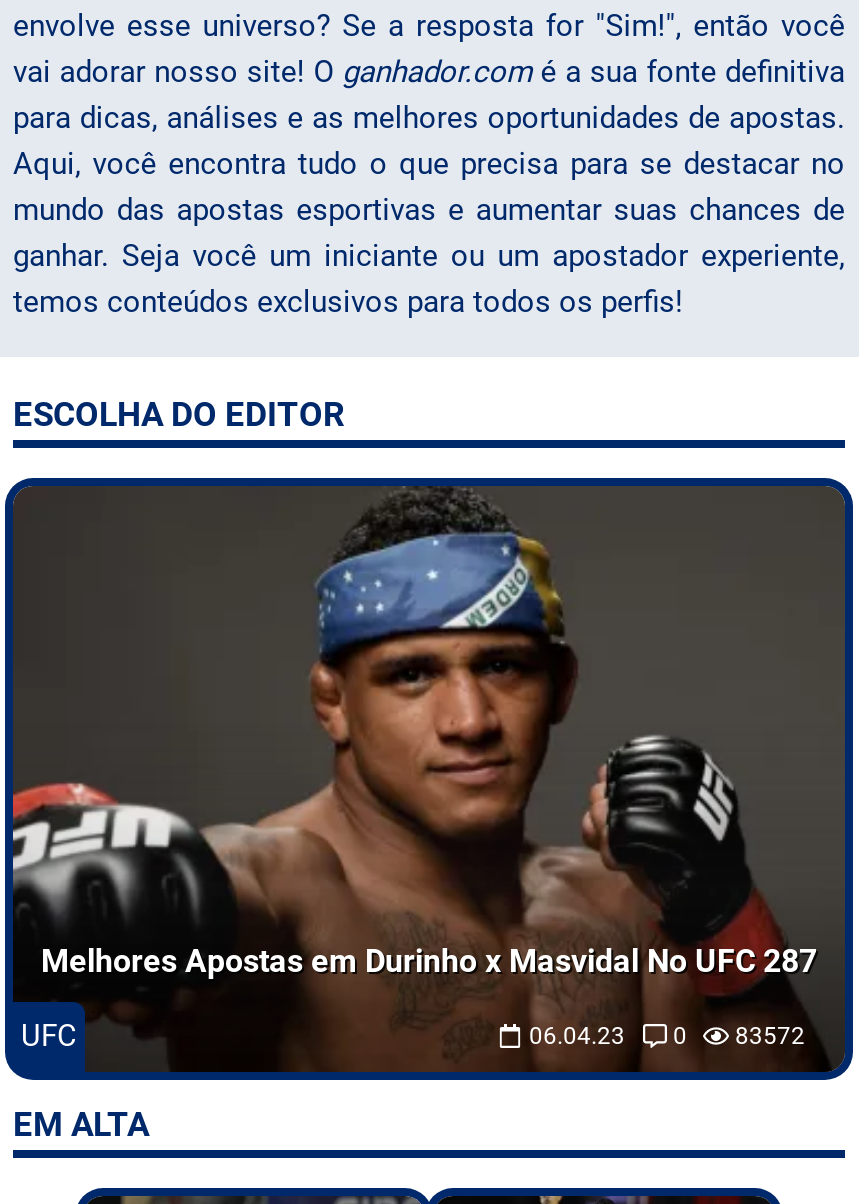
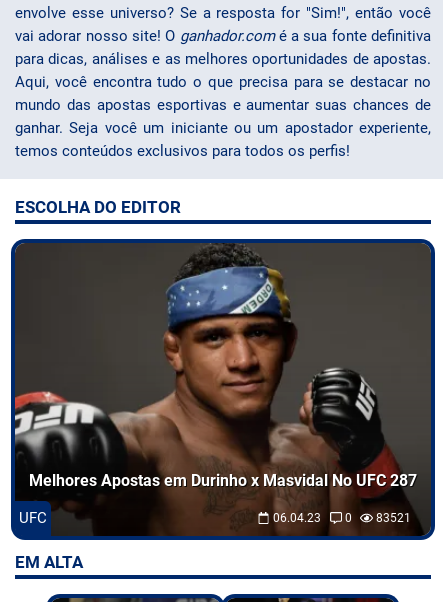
[529,1022,805,1050] 06.04.23 0 83572 -> [273,511,411,525] 06.04.23 0 83521

